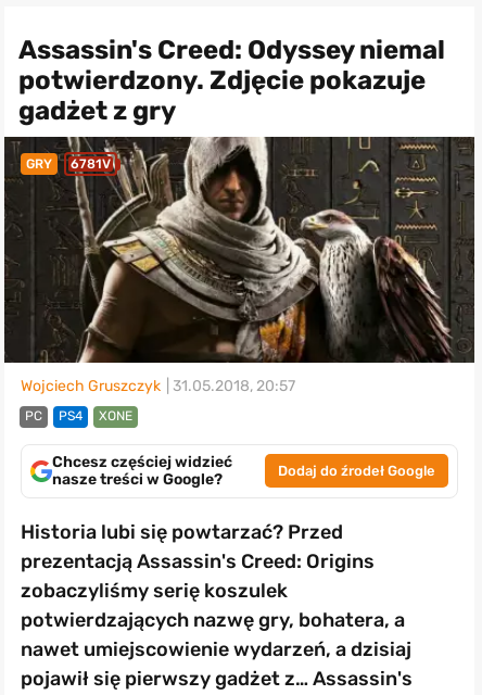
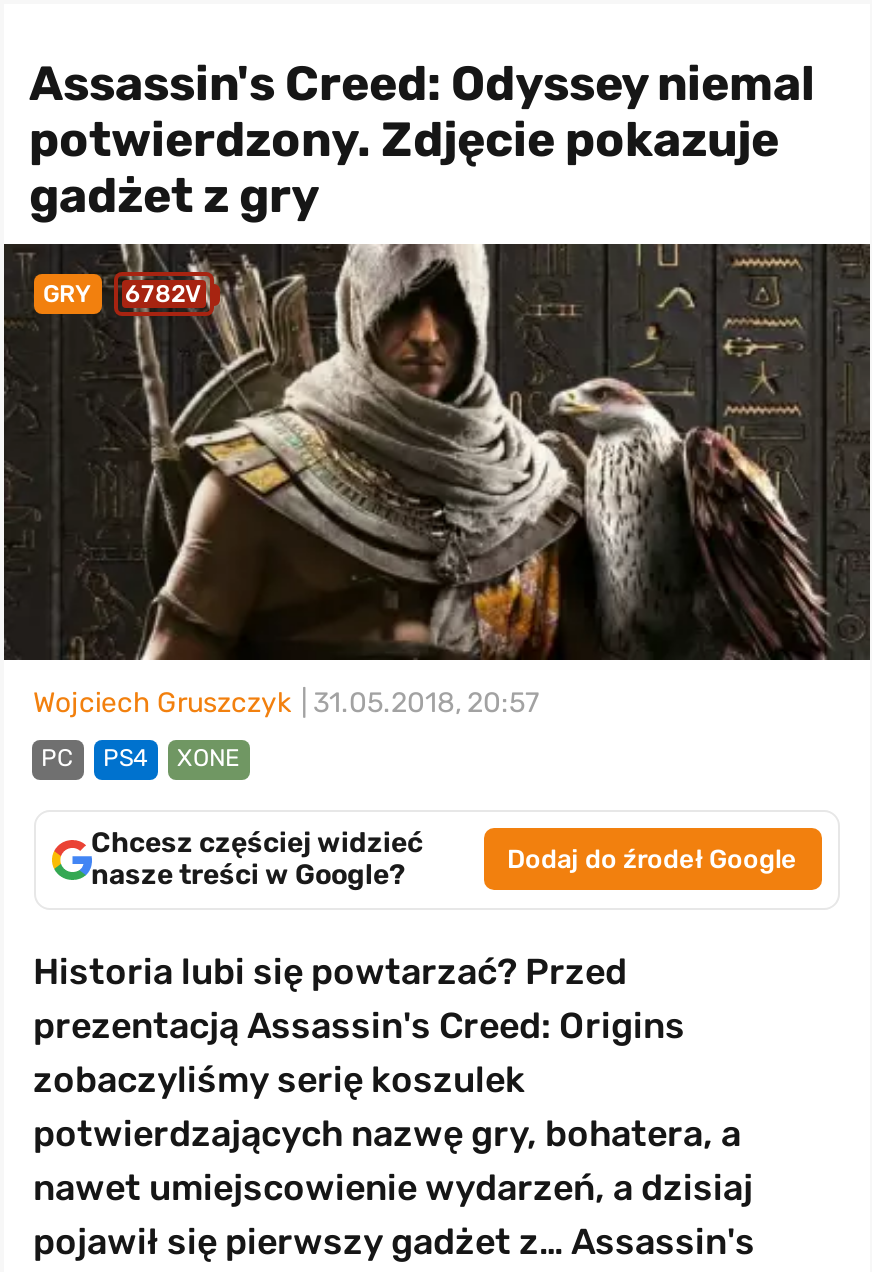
[26,156,110,172] GRY 6781V -> [43,280,201,308] GRY 6782V

